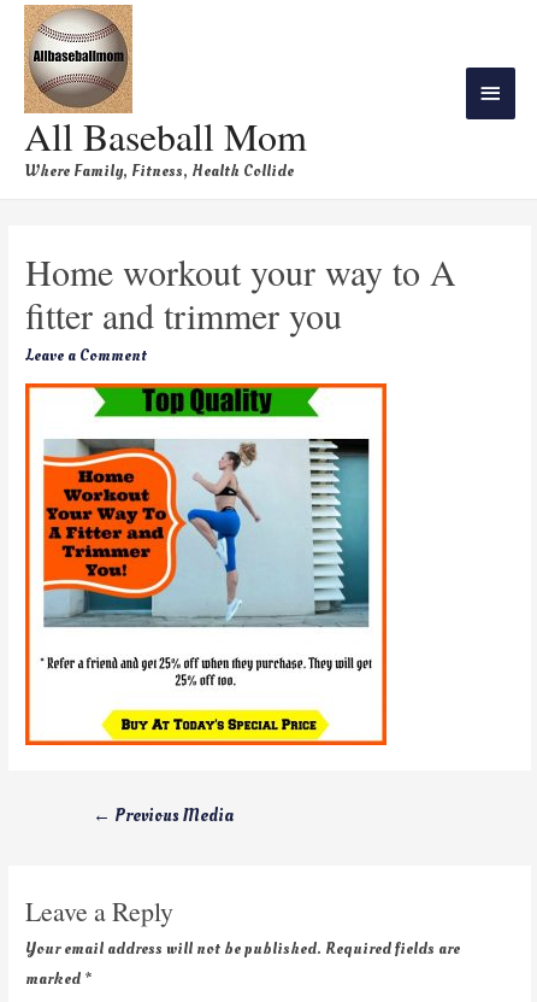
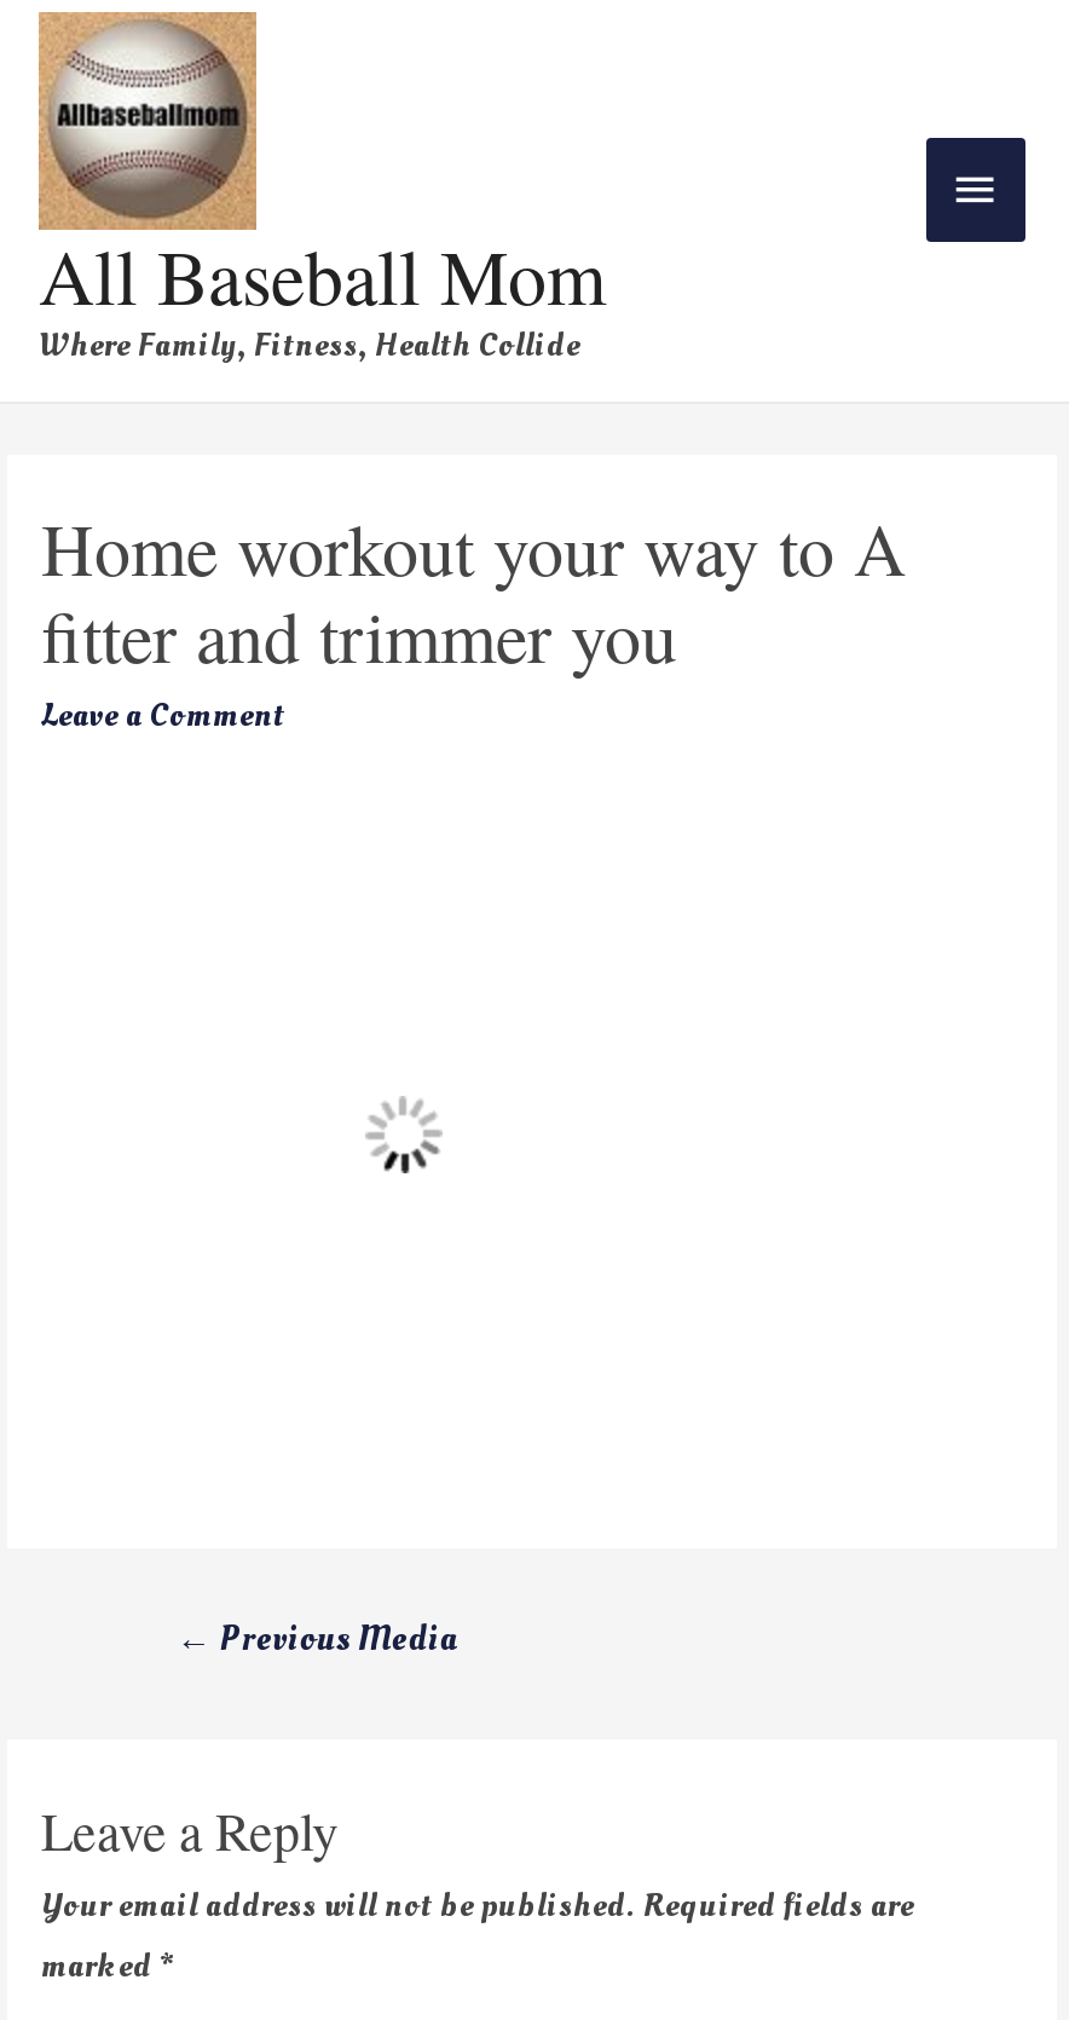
[24,382,388,746] [image] -> none

